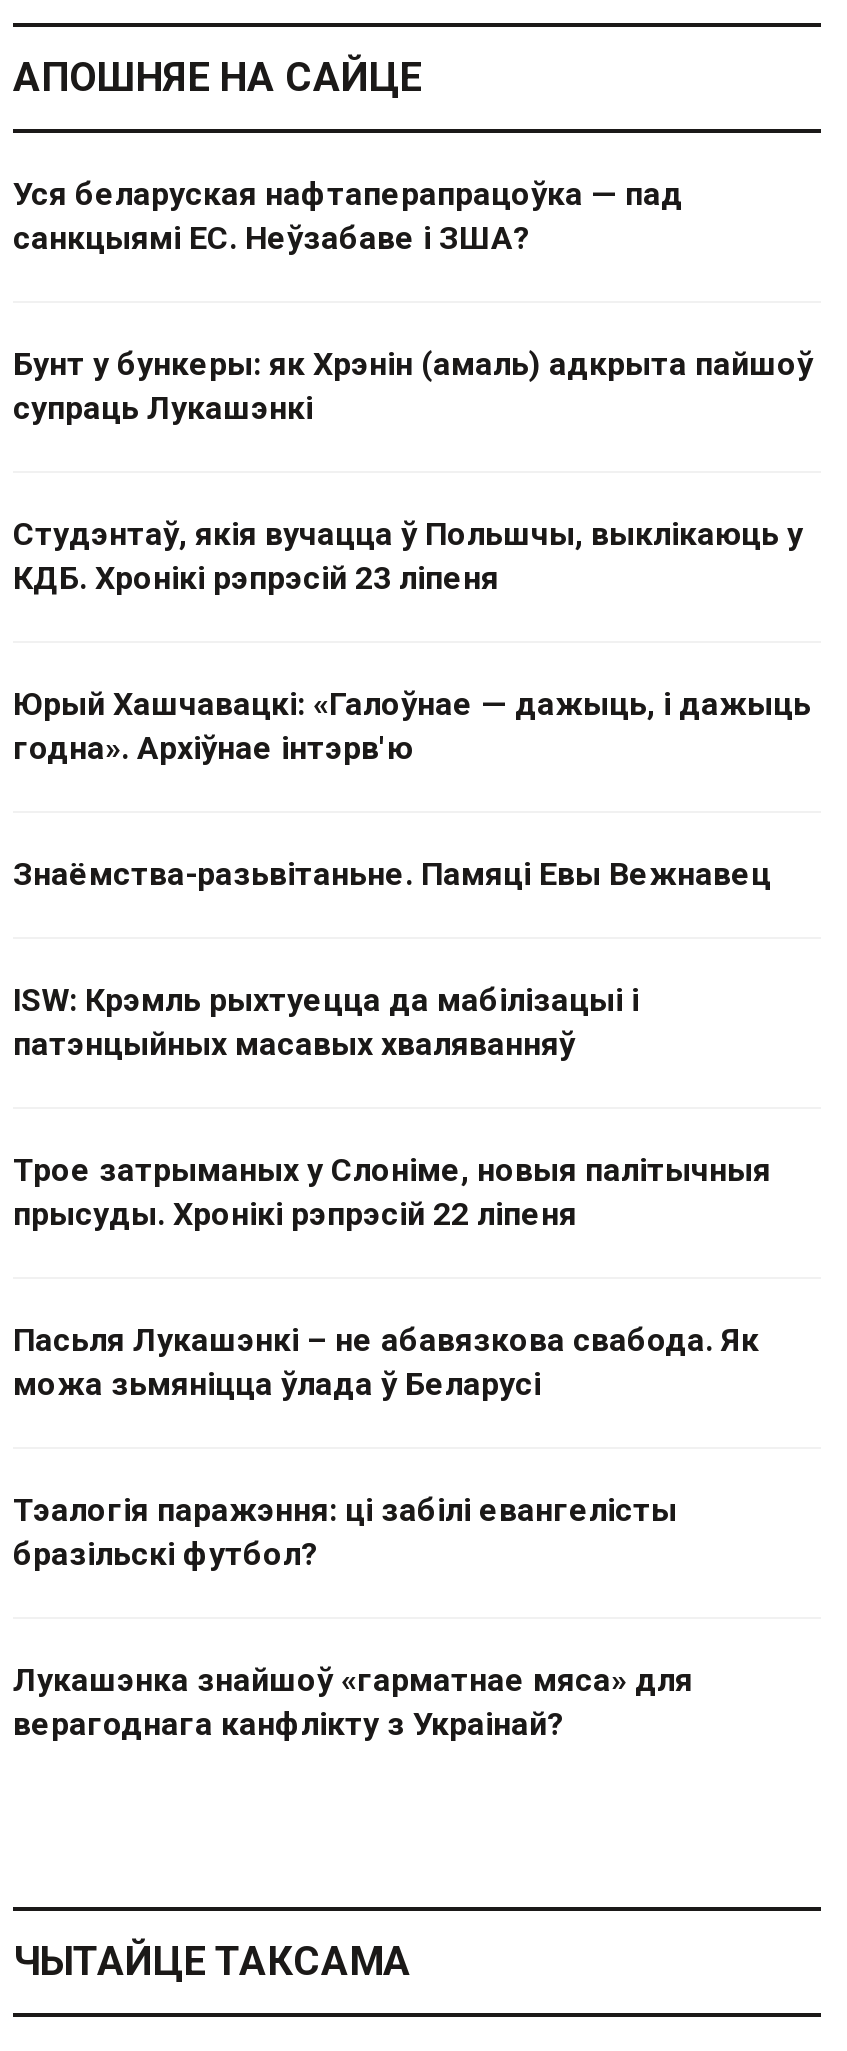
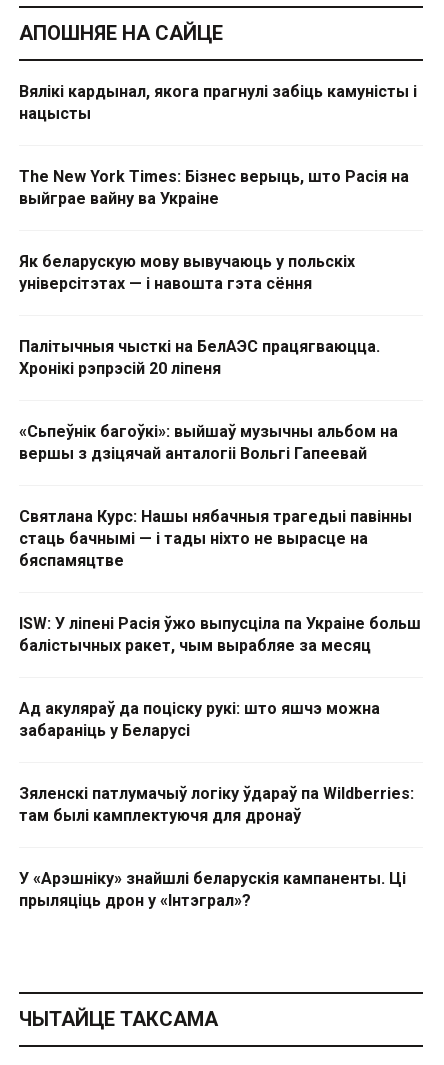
[13,175,683,257] Уся беларуская нафтаперапрацоўка — пад | санкцыямі ЕС. Неўзабаве і ЗША? -> [19,82,417,123] Вялікі кардынал, якога прагнулі забіць камуністы і | нацысты
[13,345,813,427] Бунт у бункеры: як Хрэнін (амаль) адкрыта пайшоў | супраць Лукашэнкі -> [19,167,409,208] The New York Times: Бізнес верыць, што Расія на | выйграе вайну ва Украіне
[13,515,803,597] Студэнтаў, якія вучацца ў Польшчы, выклікаюць у | КДБ. Хронікі рэпрэсій 23 ліпеня -> [19,252,355,293] Як беларускую мову вывучаюць у польскіх | універсітэтах — і навошта гэта сёння
[13,685,811,767] Юрый Хашчавацкі: «Галоўнае — дажыць, і дажыць | годна». Архіўнае інтэрв'ю -> [19,337,380,378] Палітычныя чысткі на БелАЭС працягваюцца. | Хронікі рэпрэсій 20 ліпеня
[13,855,771,893] Знаёмства-разьвітаньне. Памяці Евы Вежнавец -> [19,422,398,463] «Сьпеўнік багоўкі»: выйшаў музычны альбом на | вершы з дзіцячай анталогіі Вольгі Гапеевай
[13,981,639,1063] ISW: Крэмль рыхтуецца да мабілізацыі і | патэнцыйных масавых хваляванняў -> [19,507,412,570] Святлана Курс: Нашы нябачныя трагедыі павінны | стаць бачнымі — і тады ніхто не вырасце на | бяспамяцтве
[13,1151,771,1233] Трое затрыманых у Слоніме, новыя палітычныя | прысуды. Хронікі рэпрэсій 22 ліпеня -> [19,614,421,655] ISW: У ліпені Расія ўжо выпусціла па Украіне больш | балістычных ракет, чым вырабляе за месяц
[13,1321,759,1403] Пасьля Лукашэнкі – не абавязкова свабода. Як | можа зьмяніцца ўлада ў Беларусі -> [19,699,380,740] Ад акуляраў да поціску рукі: што яшчэ можна | забараніць у Беларусі
[13,1491,677,1573] Тэалогія паражэння: ці забілі евангелісты | бразільскі футбол? -> [19,784,414,825] Зяленскі патлумачыў логіку ўдараў па Wildberries: | там былі камплектуючя для дронаў
[13,1661,693,1743] Лукашэнка знайшоў «гарматнае мяса» для | верагоднага канфлікту з Украінай? -> [19,869,406,910] У «Арэшніку» знайшлі беларускія кампаненты. Ці | прыляціць дрон у «Інтэграл»?

